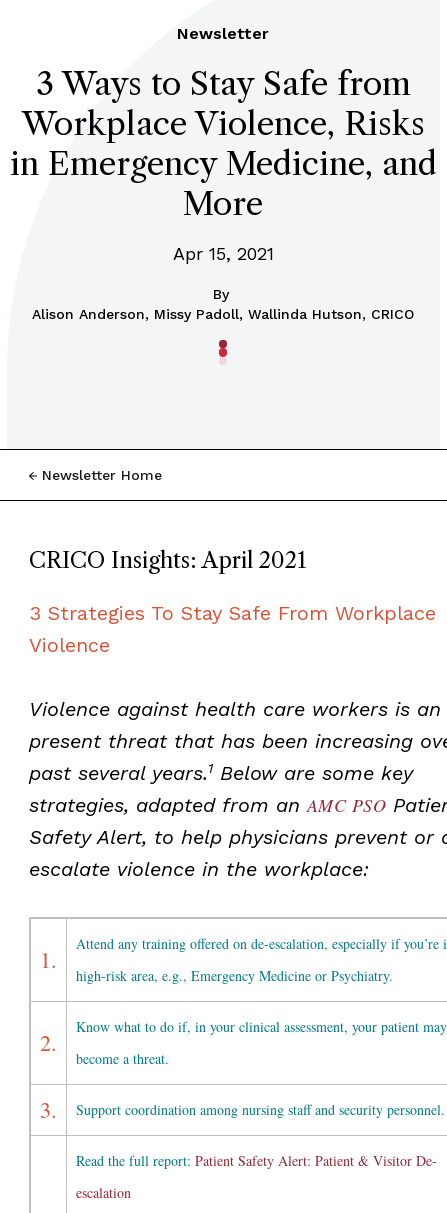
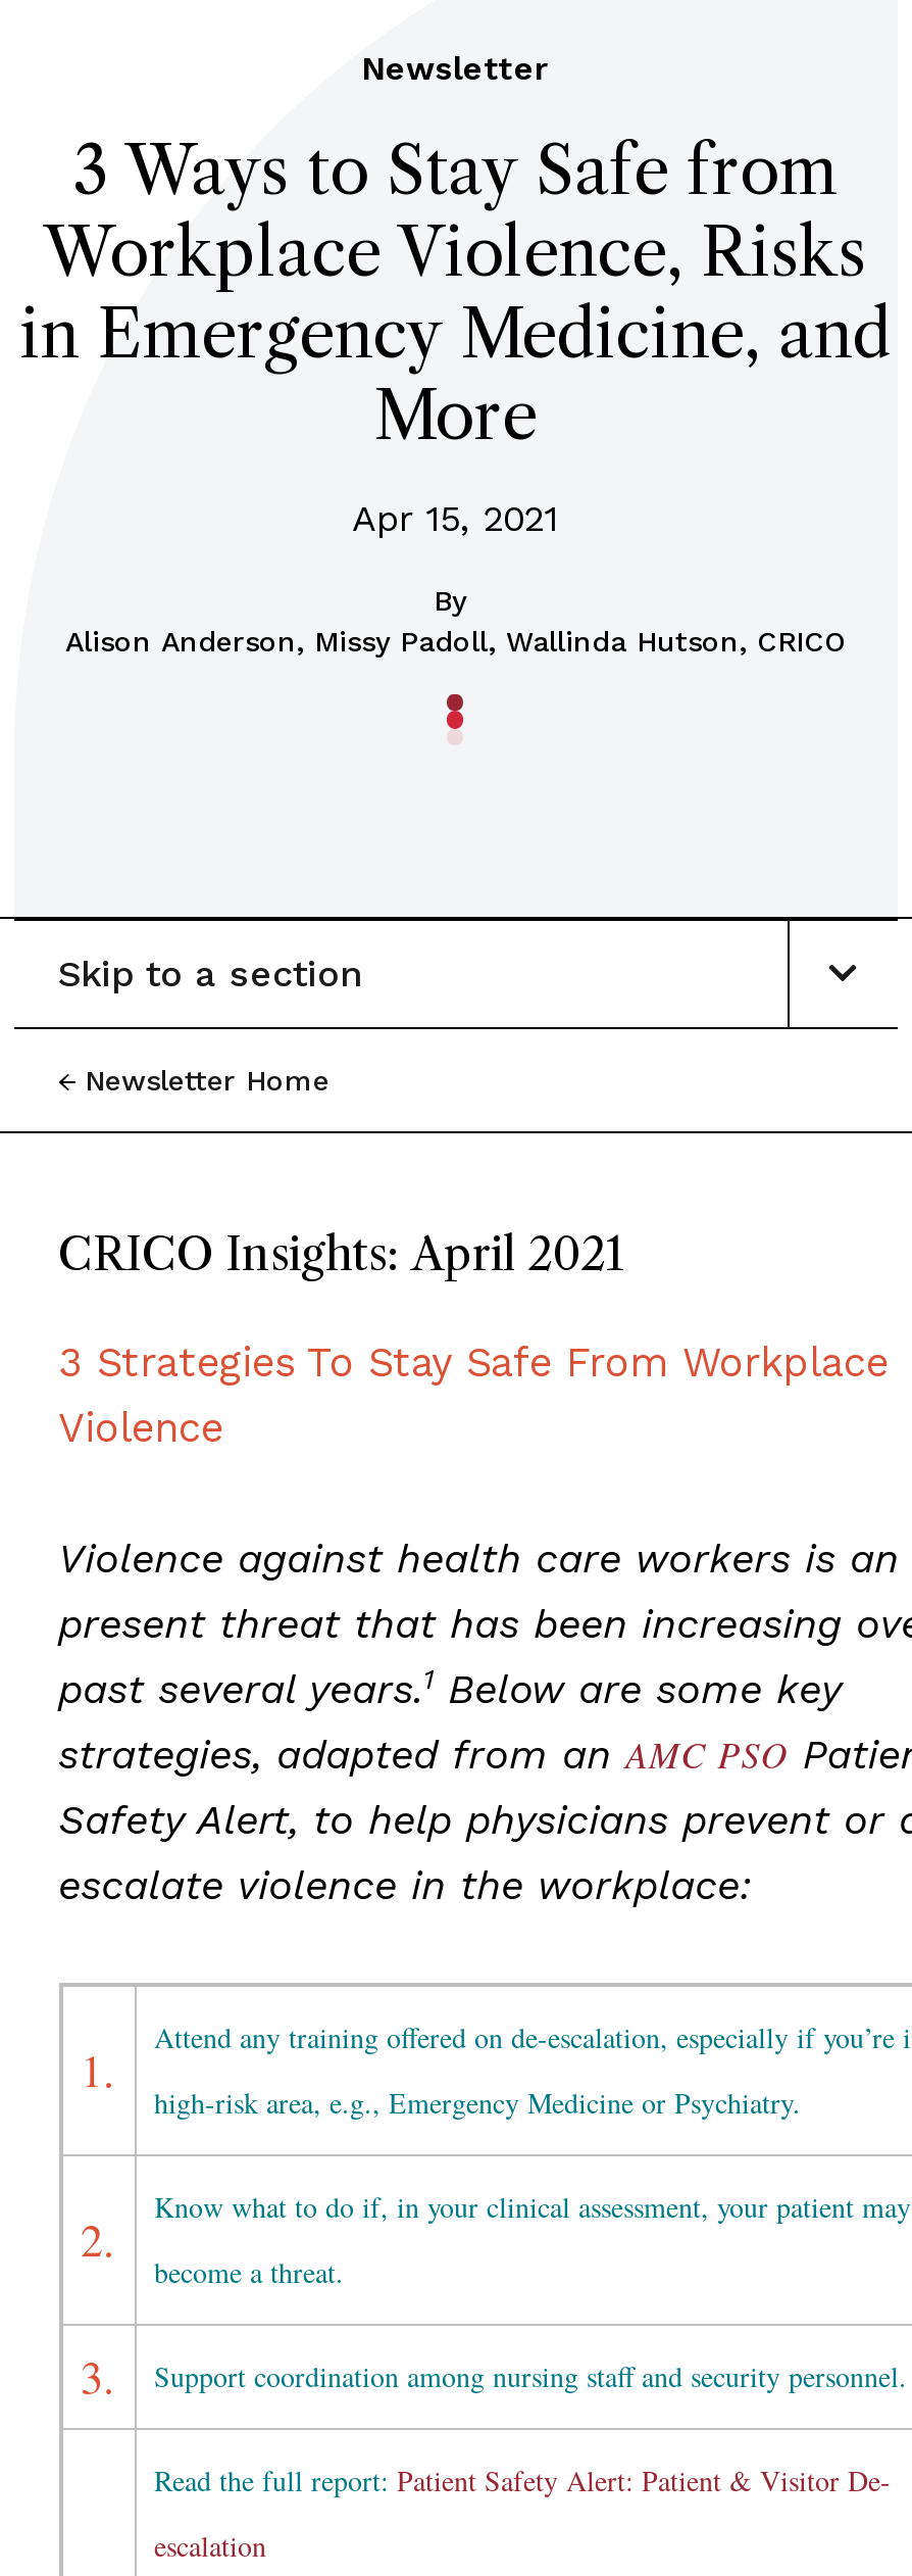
none -> [58,952,360,994] Skip to a section

